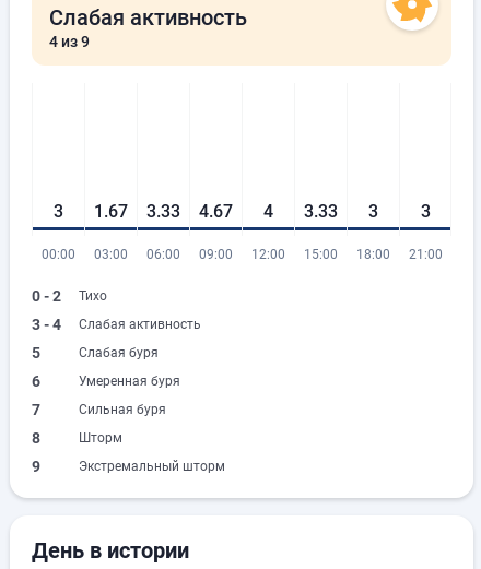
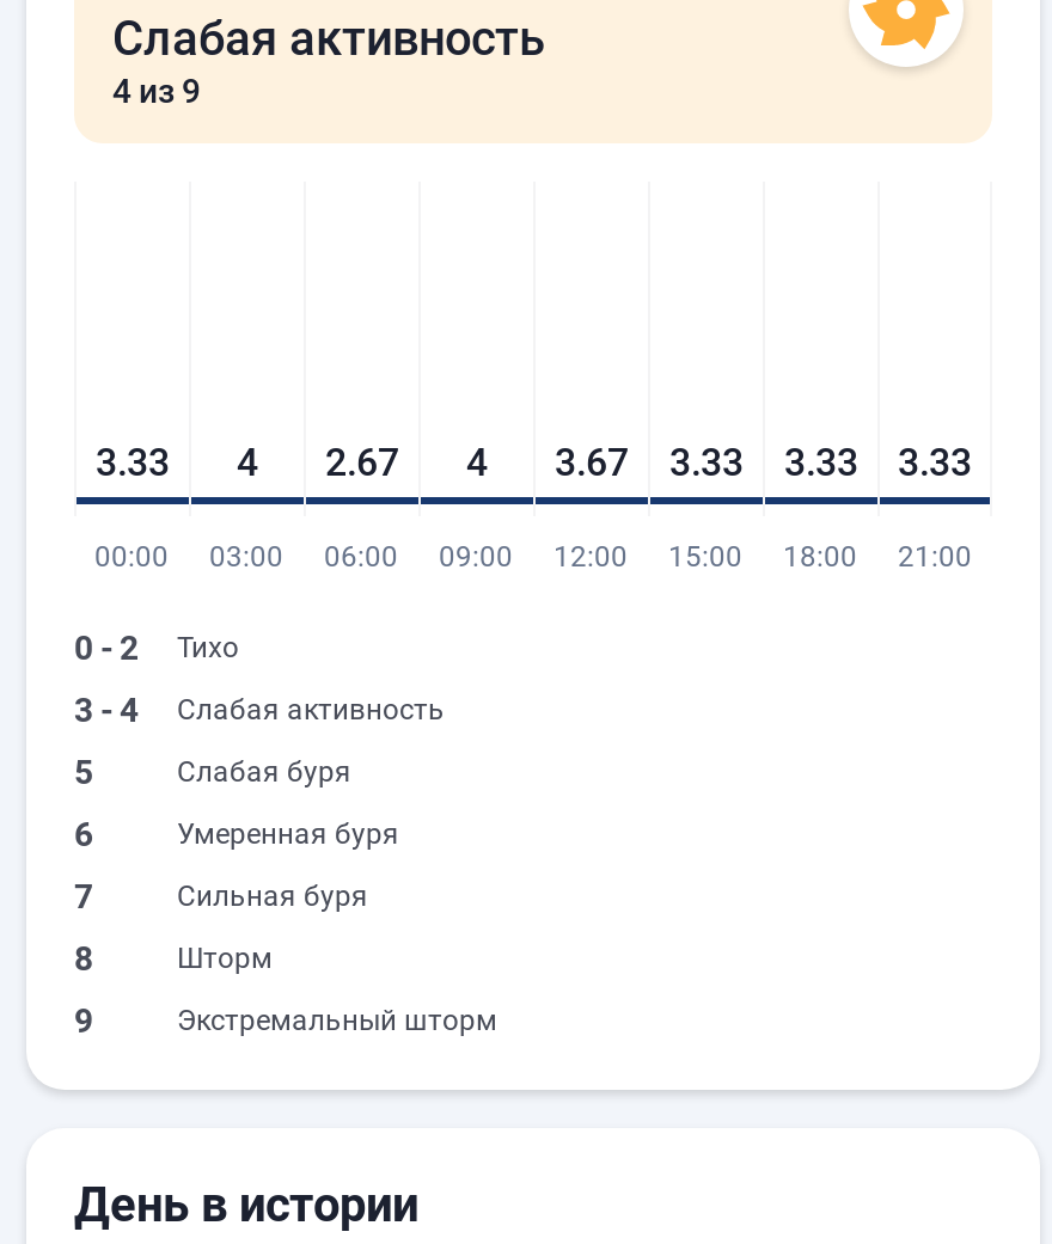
[54,201,63,222] 3 -> [96,440,170,485] 3.33
[94,201,128,222] 1.67 -> [237,440,258,485] 4
[146,201,180,222] 3.33 -> [325,440,399,485] 2.67
[199,201,233,222] 4.67 -> [466,440,488,485] 4
[263,201,273,222] 4 -> [555,440,629,485] 3.67
[368,201,378,222] 3 -> [784,440,858,485] 3.33
[420,201,430,222] 3 -> [898,440,972,485] 3.33

